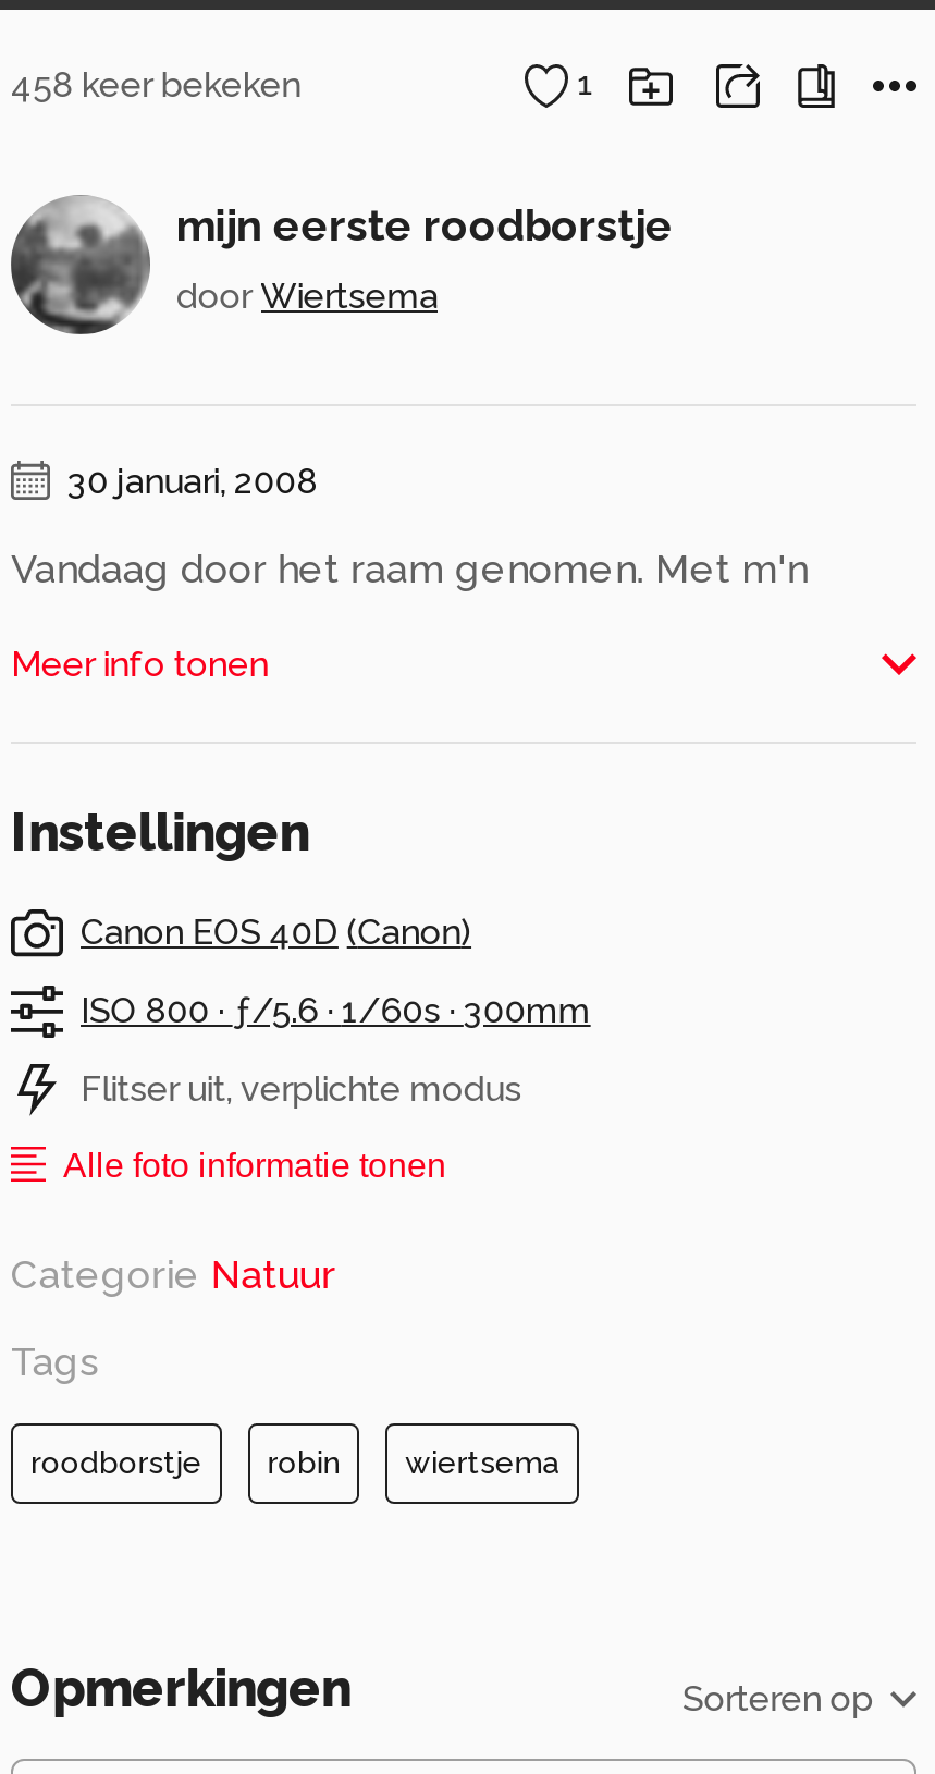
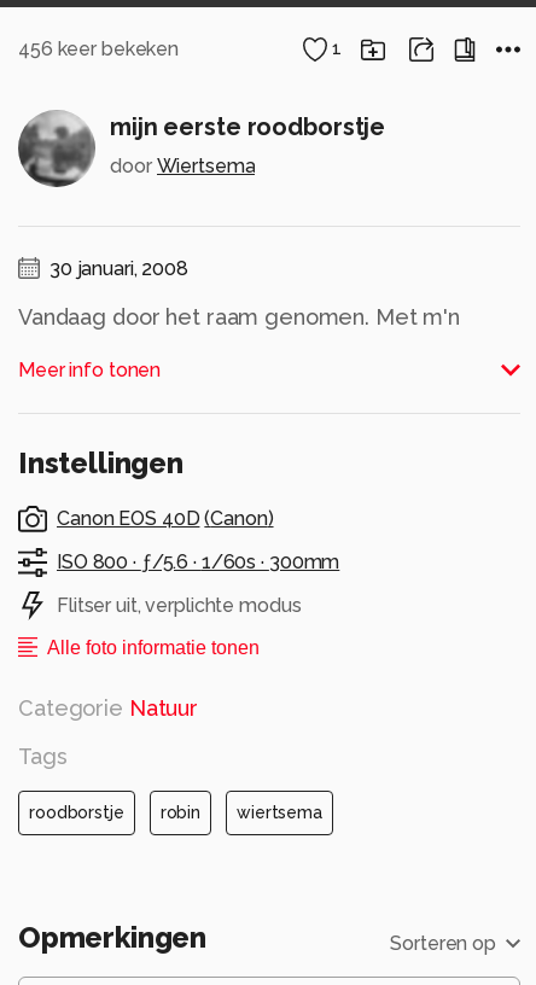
[11,64,301,105] 458 keer bekeken -> [18,37,179,60] 456 keer bekeken

